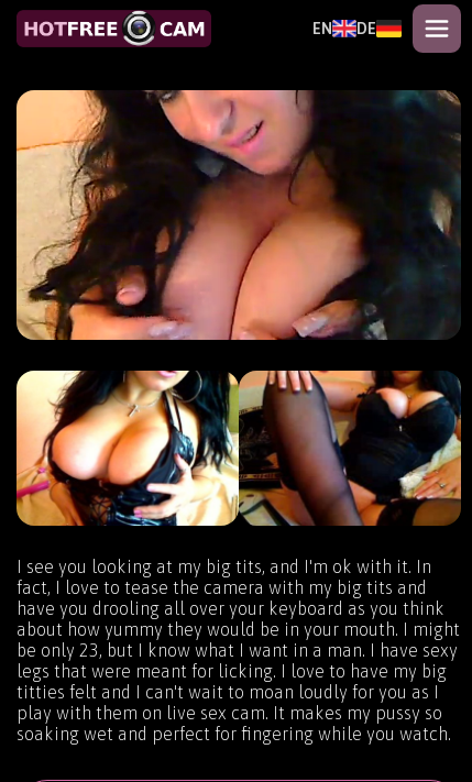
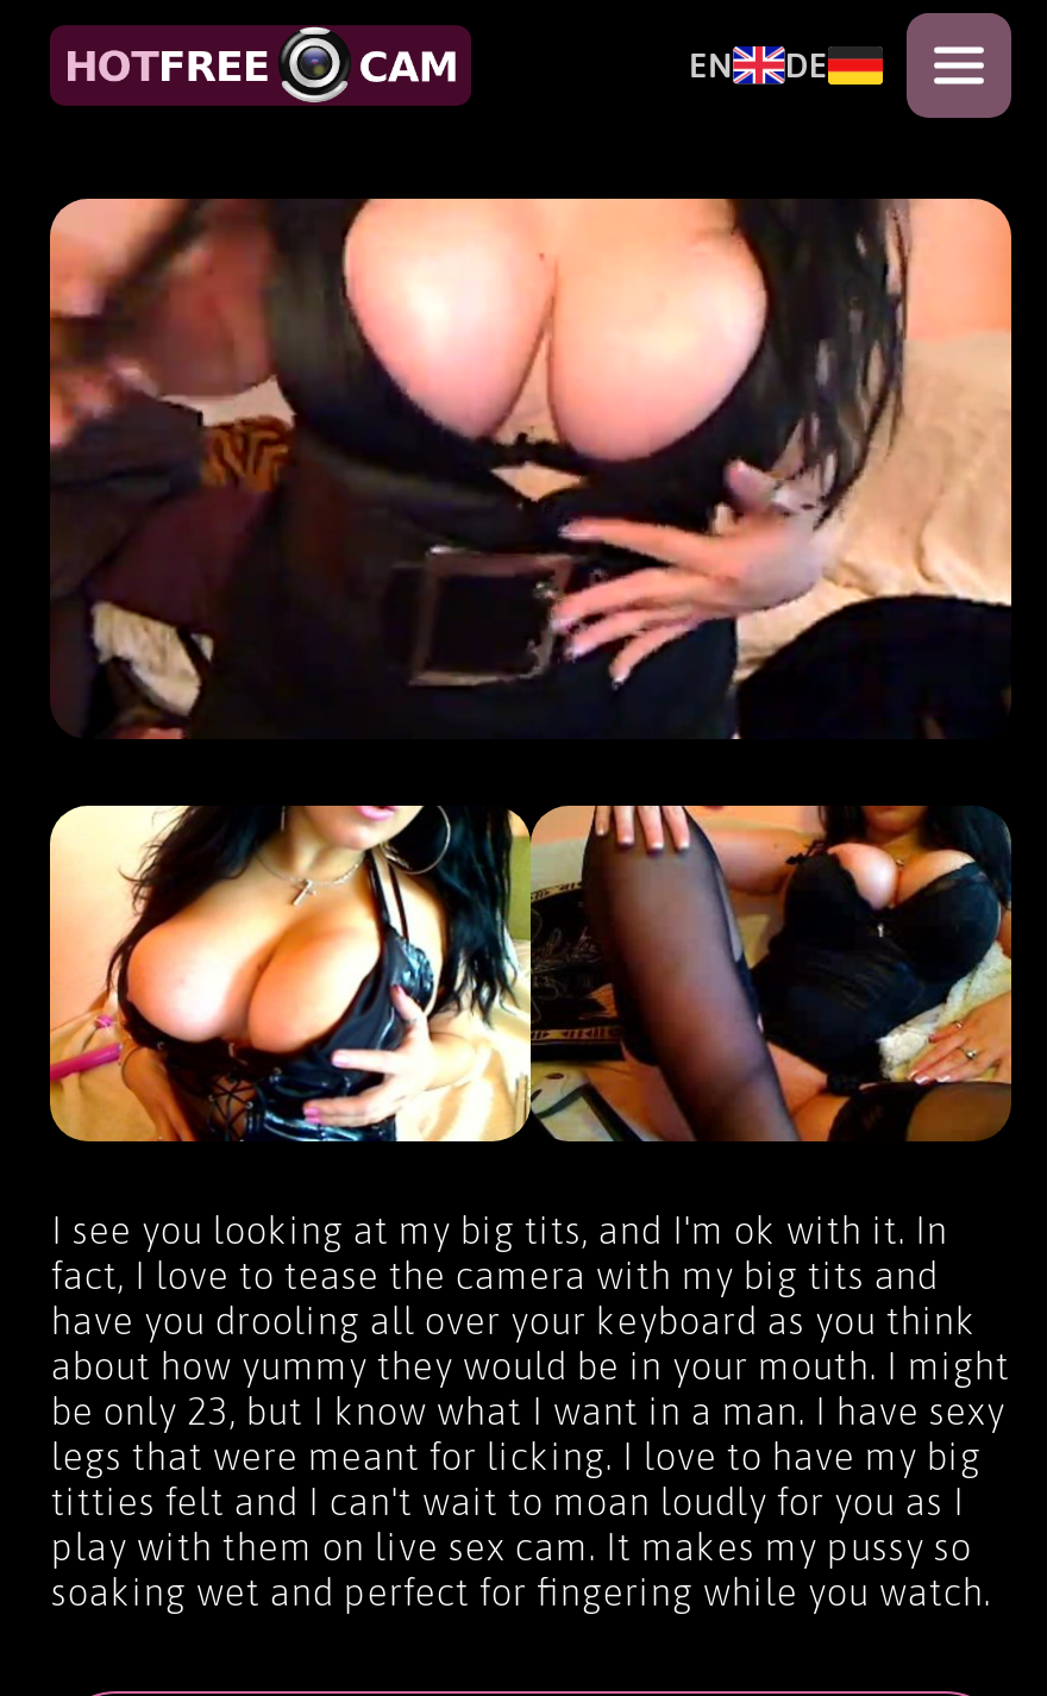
[15,89,461,341] [image] -> [48,196,1014,741] [image]

